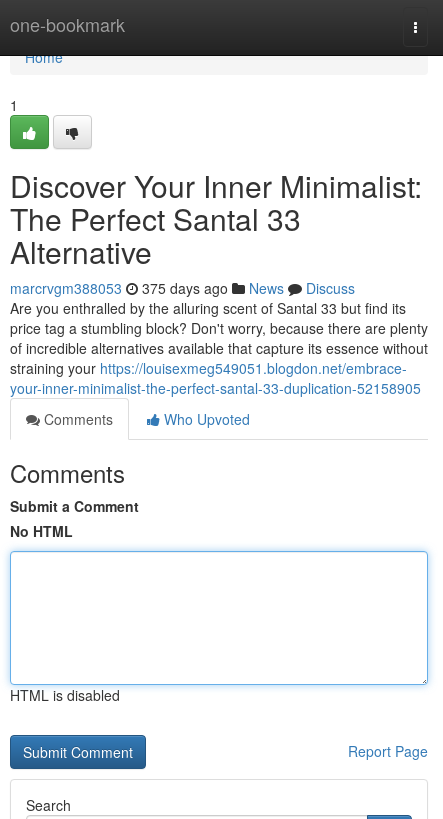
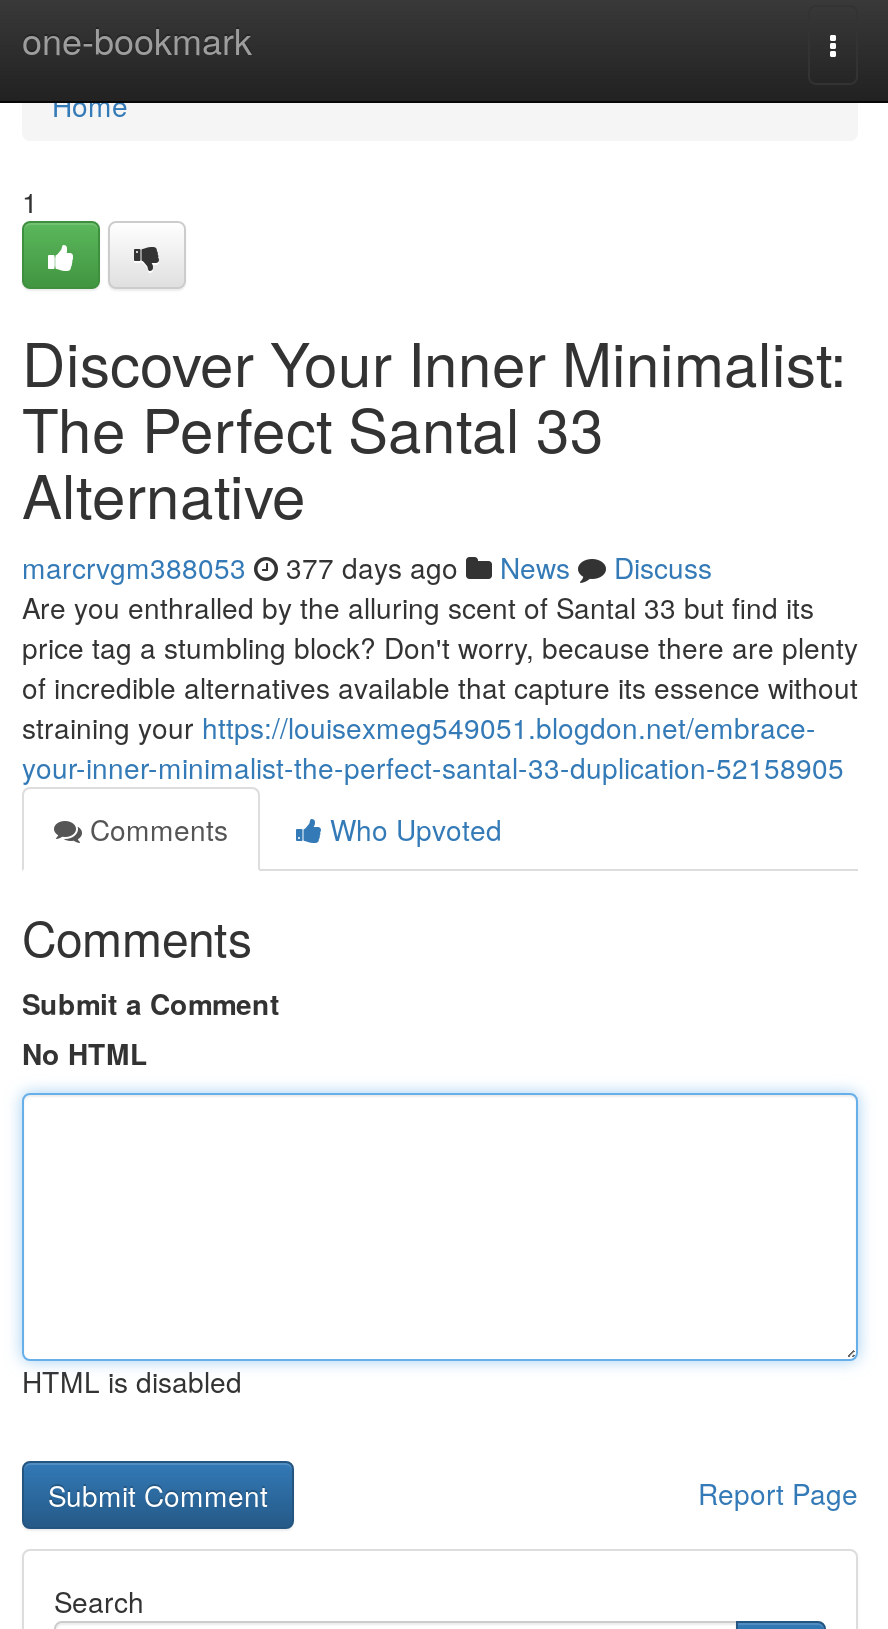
[10,278,355,298] marcrvgm388053 375 days ago News Discuss -> [22,547,712,587] marcrvgm388053 377 days ago News Discuss

